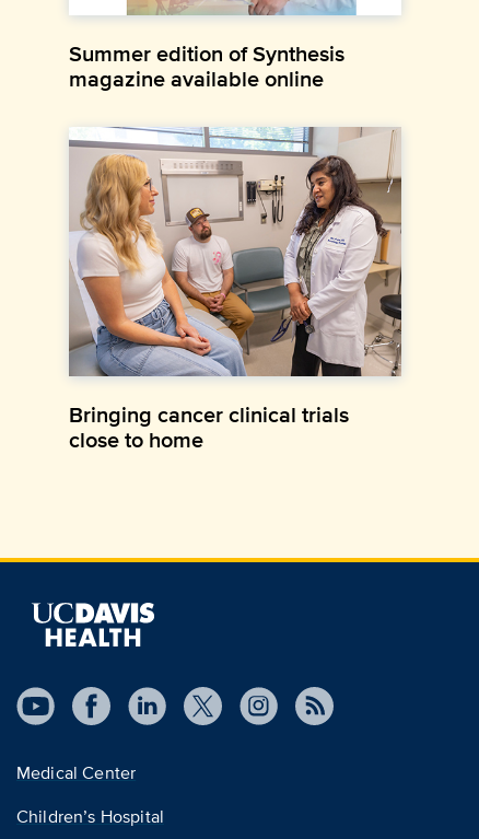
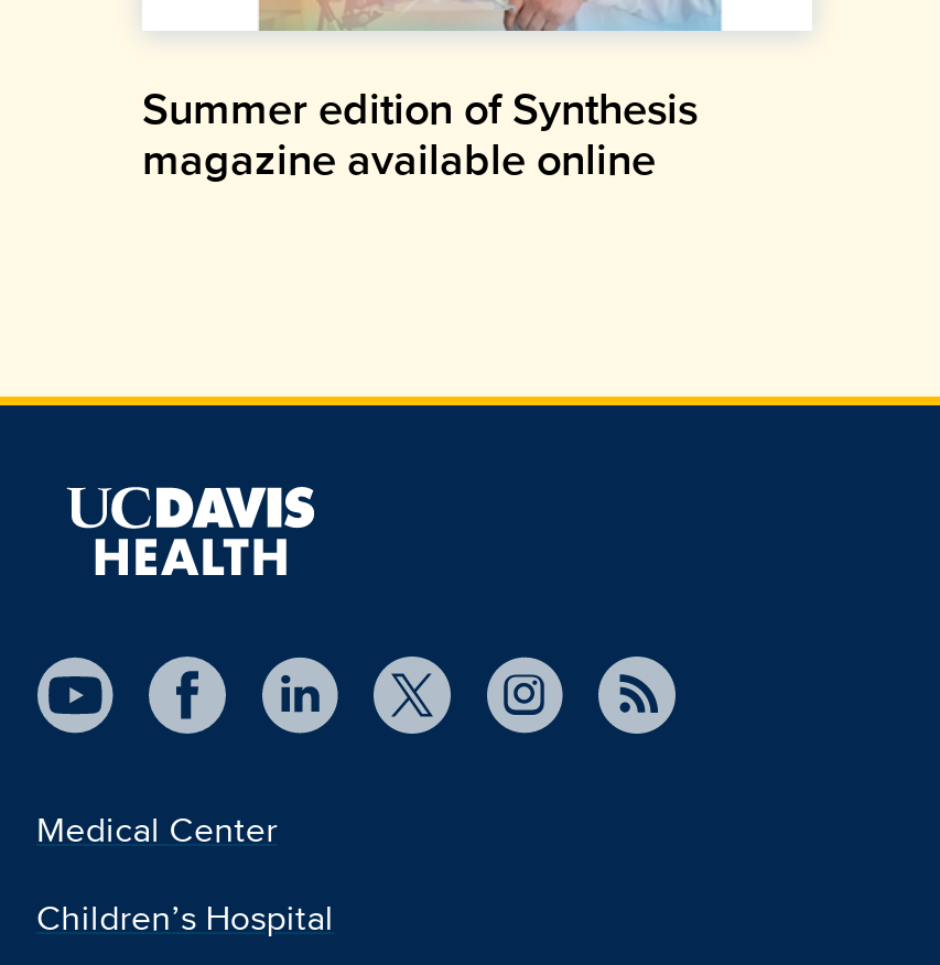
[68,126,402,456] [image] | Bringing cancer clinical trials | close to home -> none

